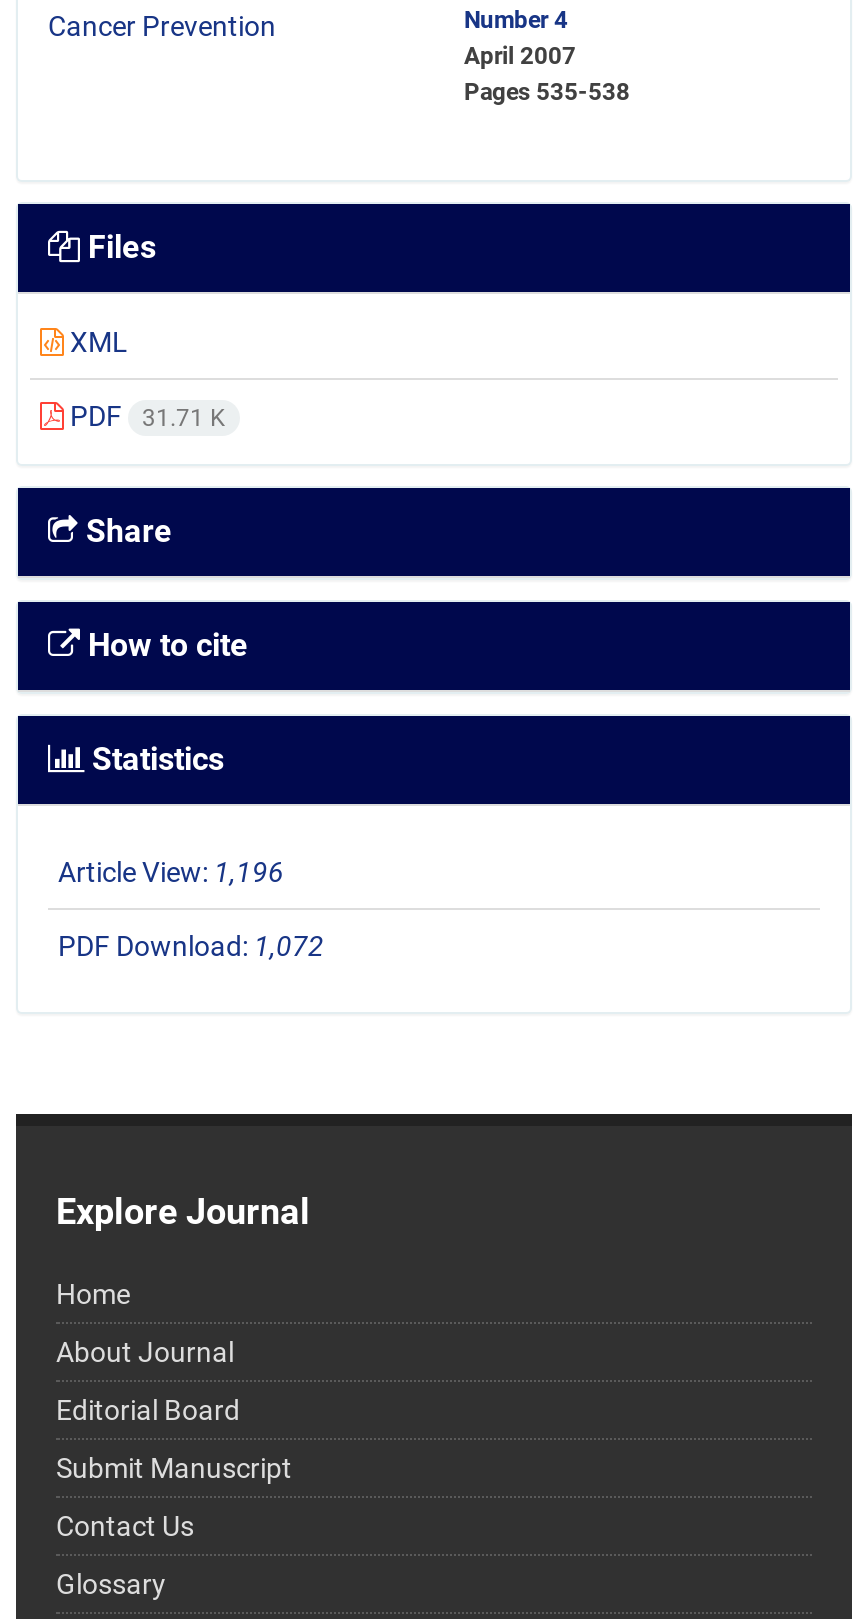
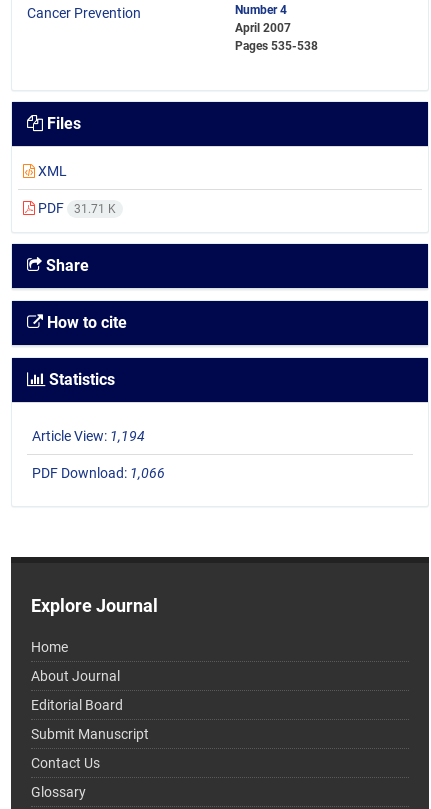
[58,857,284,889] Article View: 1,196 -> [32,428,145,444] Article View: 1,194
[58,931,324,963] PDF Download: 1,072 -> [32,465,165,481] PDF Download: 1,066

